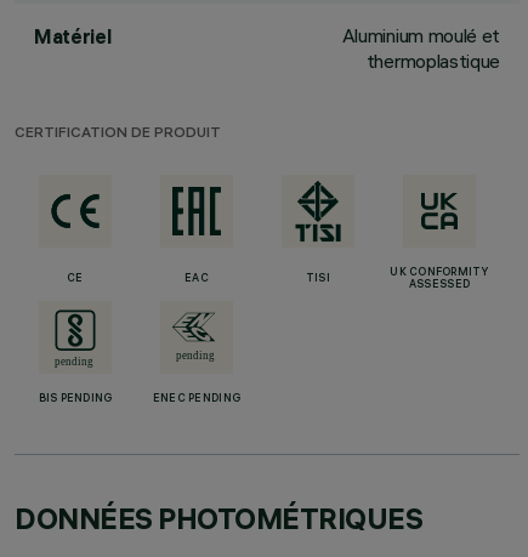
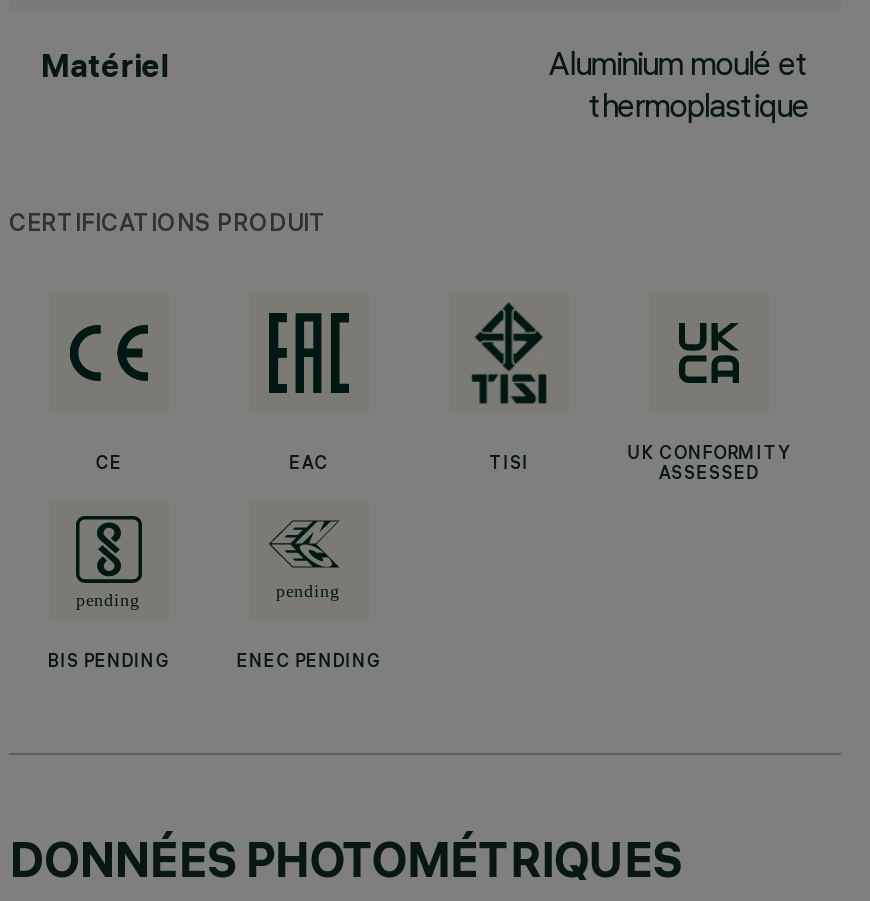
[15,126,221,142] CERTIFICATION DE PRODUIT -> [9,213,327,239] CERTIFICATIONS PRODUIT

